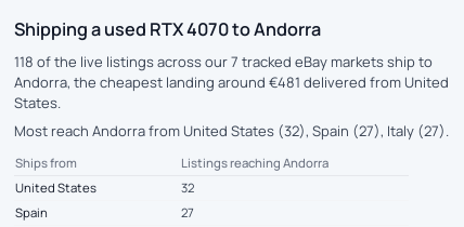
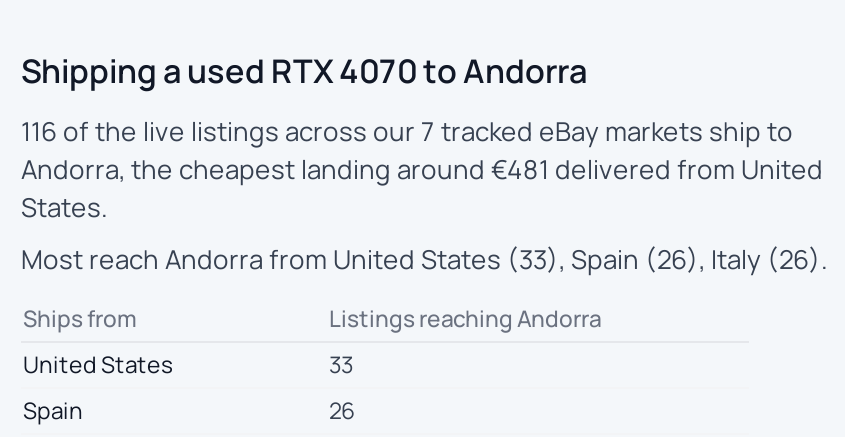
[14,52,433,71] 118 of the live listings across our 7 tracked eBay markets ship to -> [21,113,793,149] 116 of the live listings across our 7 tracked eBay markets ship to
[14,121,449,140] Most reach Andorra from United States (32), Spain (27), Italy (27). -> [21,240,827,276] Most reach Andorra from United States (33), Spain (26), Italy (26).
[181,180,194,196] 32 -> [329,349,353,379] 33
[181,205,194,221] 27 -> [329,395,355,425] 26

